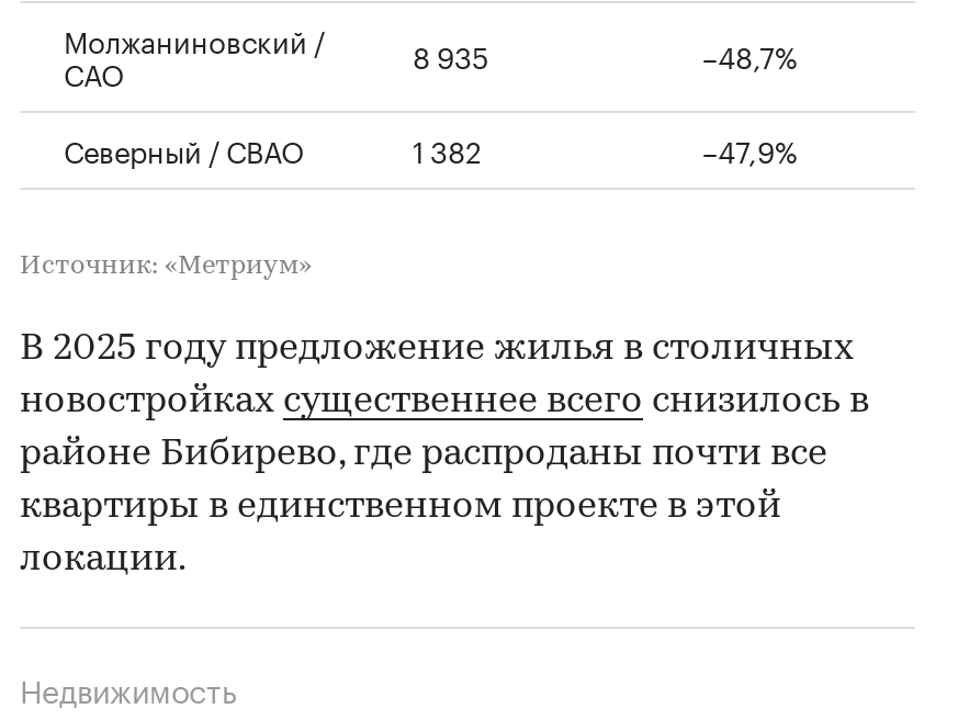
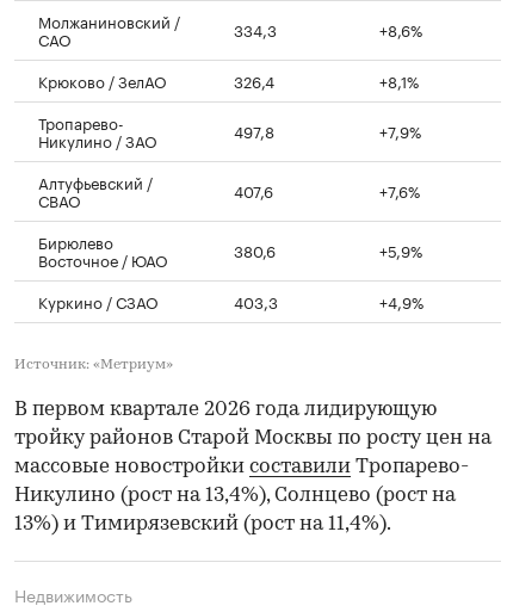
[64,32,797,170] 8 935 | –48,7% | Северный / СВАО | 1 382 | –47,9% -> [38,17,423,313] 334,3 | +8,6% | Крюково / ЗелАО | 326,4 | +8,1% | Тропарево- | Никулино / ЗАО | 497,8 | +7,9% | Алтуфьевский / | СВАО | 407,6 | +7,6% | Бирюлево | Восточное / ЮАО | 380,6 | +5,9% | Куркино / СЗАО | 403,3 | +4,9%
[20,330,869,578] В 2025 году предложение жилья в столичных | новостройках существеннее всего снизилось в | районе Бибирево, где распроданы почти все | квартиры в единственном проекте в этой | локации. -> [14,400,491,535] В первом квартале 2026 года лидирующую | тройку районов Старой Москвы по росту цен на | массовые новостройки составили Тропарево- | Никулино (рост на 13,4%), Солнцево (рост на | 13%) и Тимирязевский (рост на 11,4%).

